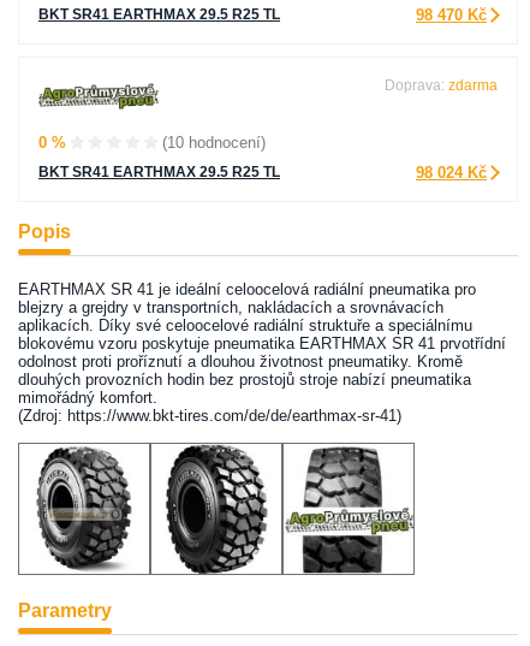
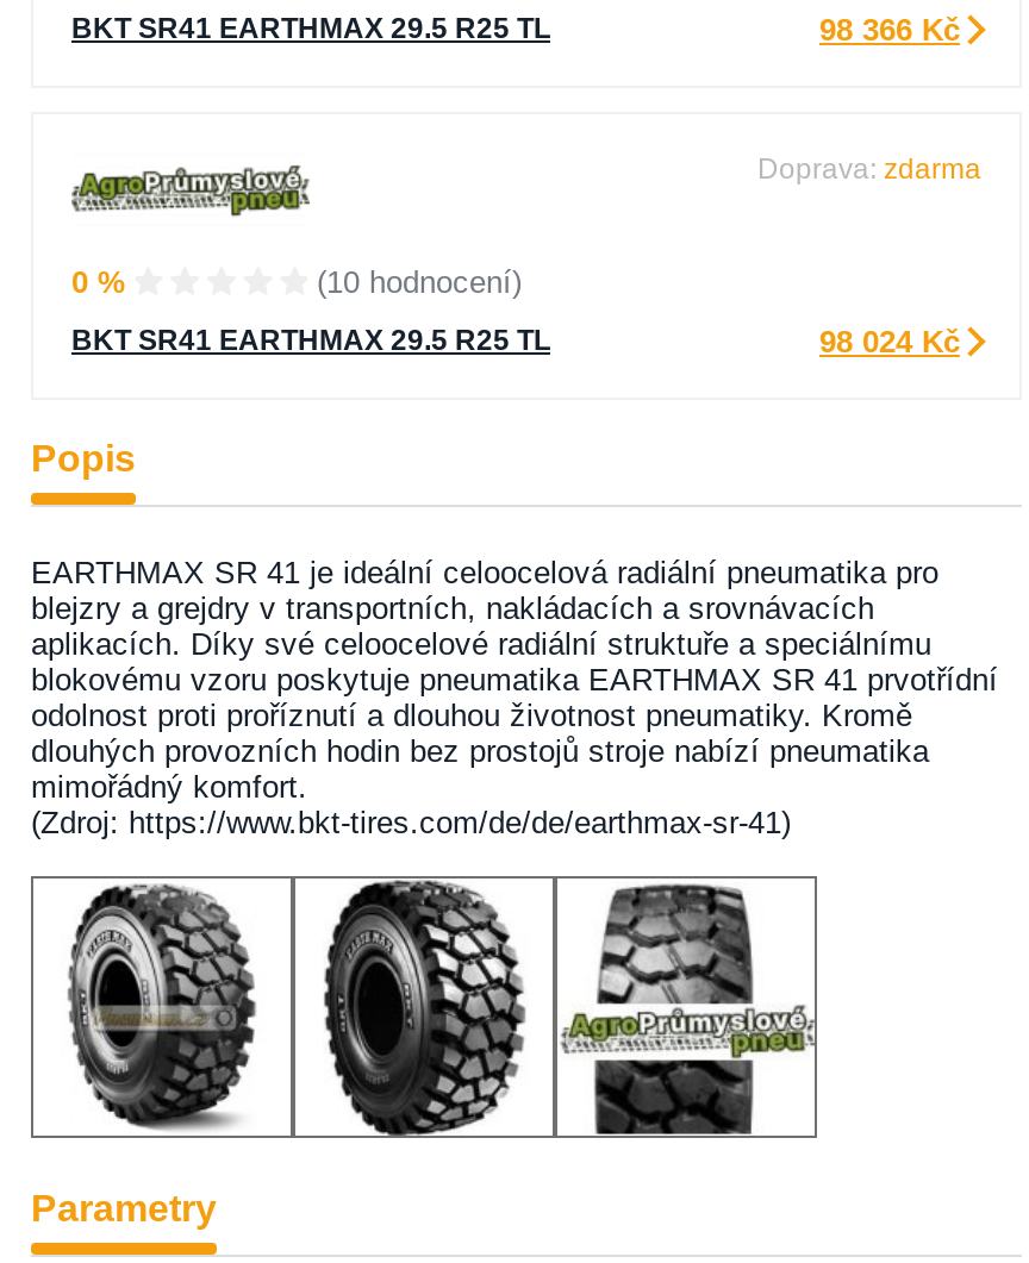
[416,6,487,24] 98 470 Kč -> [819,13,960,48] 98 366 Kč

